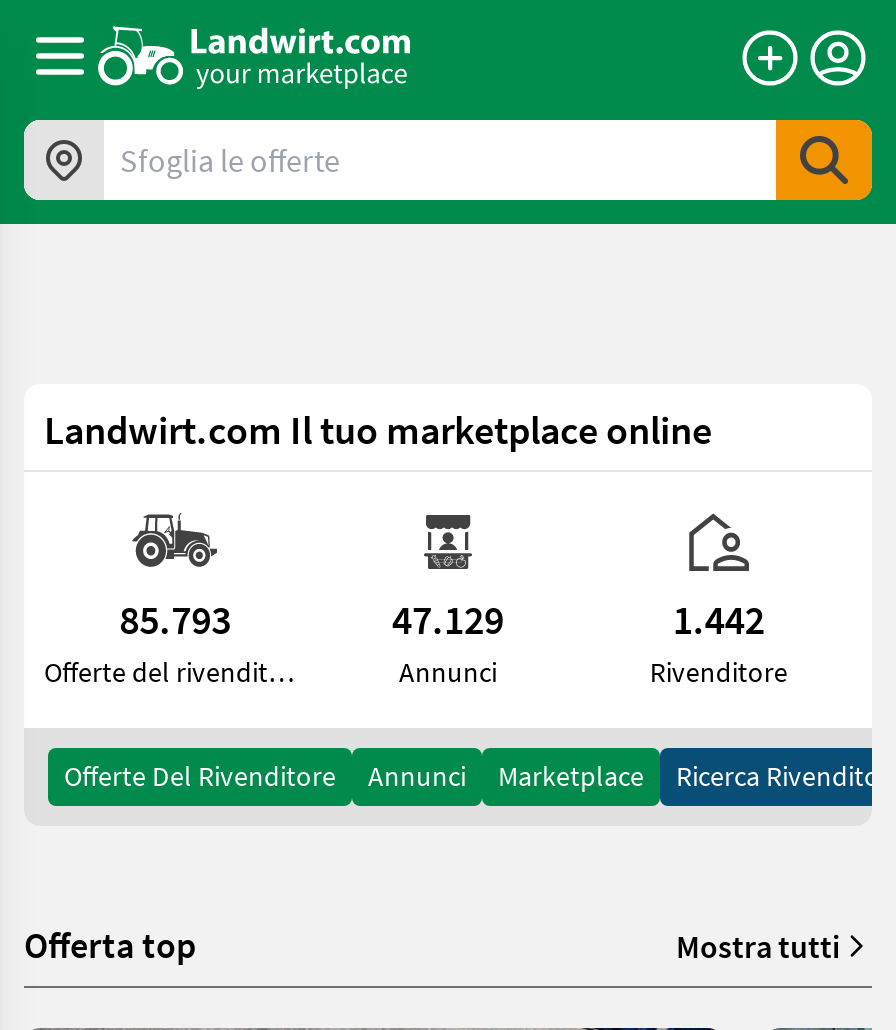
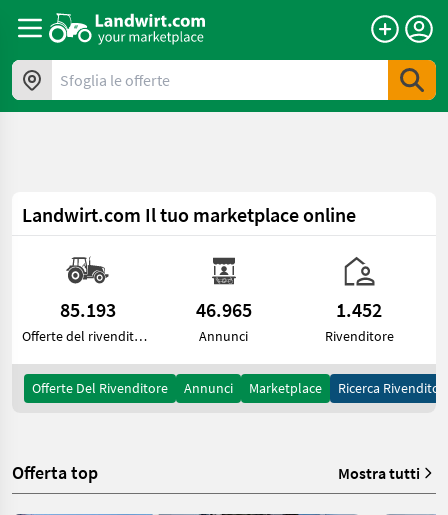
[119,594,231,644] 85.793 -> [60,297,116,322] 85.193
[392,594,504,644] 47.129 -> [196,297,252,322] 46.965
[673,594,765,644] 1.442 -> [336,297,382,322] 1.452

